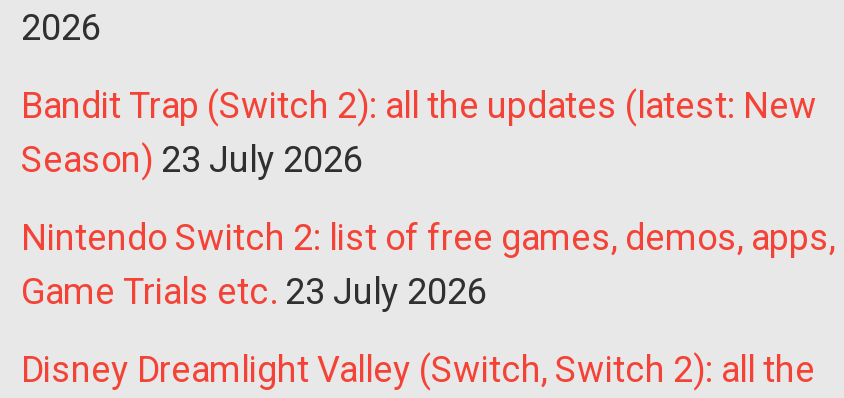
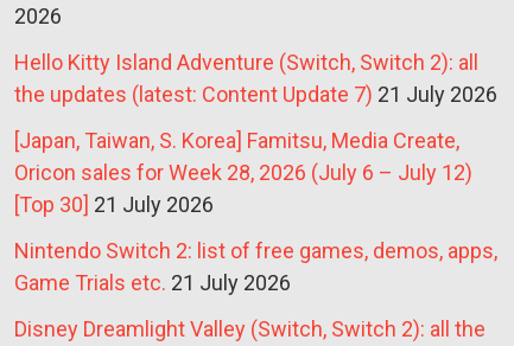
[21,85,817,181] Bandit Trap (Switch 2): all the updates (latest: New | Season) 23 July 2026 -> [14,50,497,217] Hello Kitty Island Adventure (Switch, Switch 2): all | the updates (latest: Content Update 7) 21 July 2026 | [Japan, Taiwan, S. Korea] Famitsu, Media Create, | Oricon sales for Week 28, 2026 (July 6 – July 12) | [Top 30] 21 July 2026
[21,271,487,313] Game Trials etc. 23 July 2026 -> [14,271,291,295] Game Trials etc. 21 July 2026

